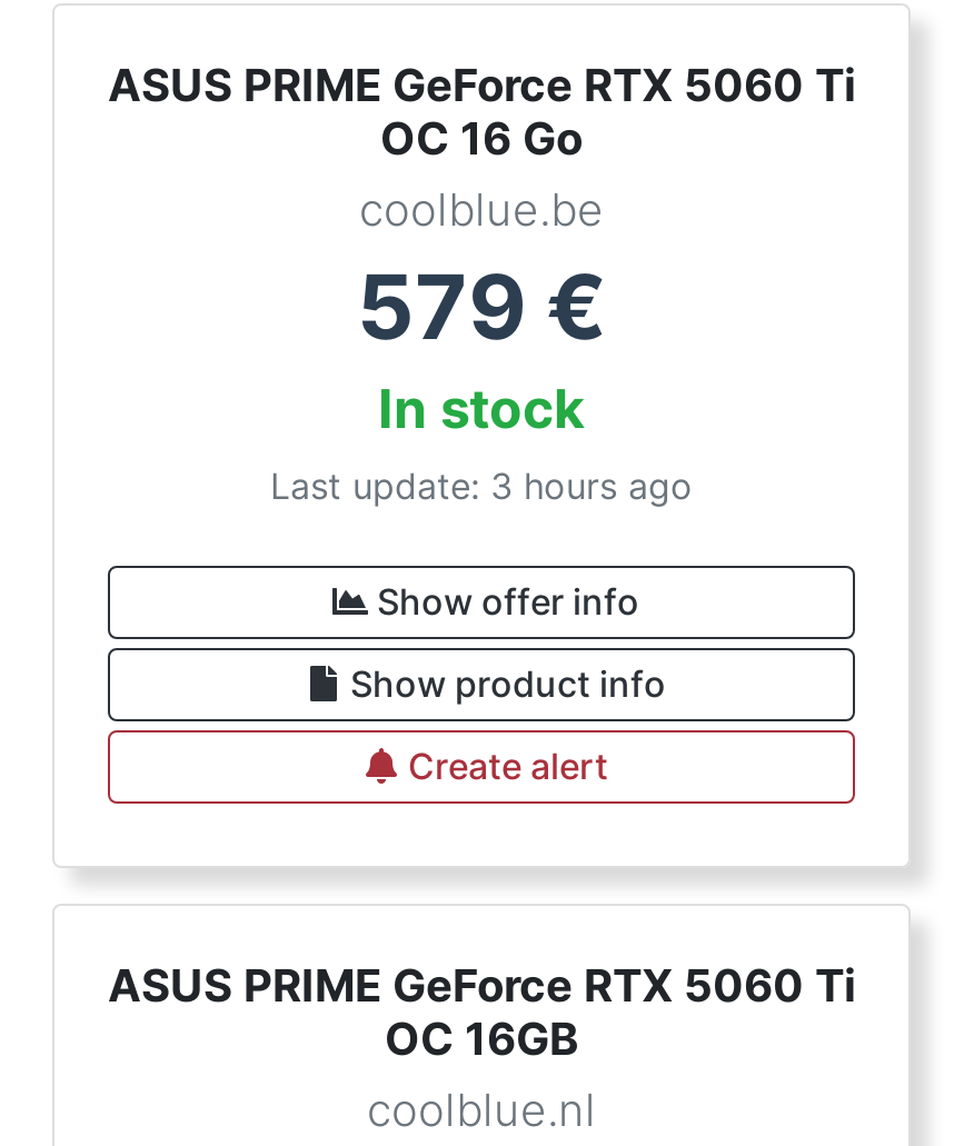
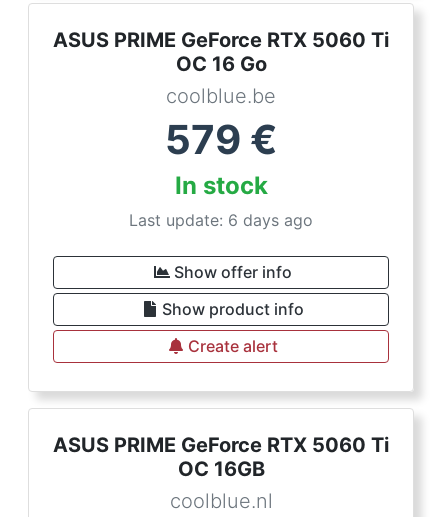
[270,464,693,508] Last update: 3 hours ago -> [129,210,313,230] Last update: 6 days ago

